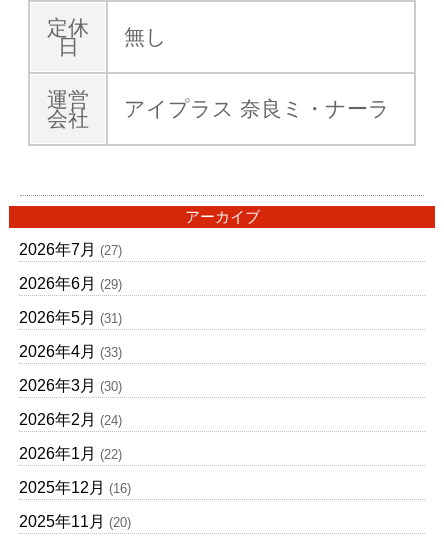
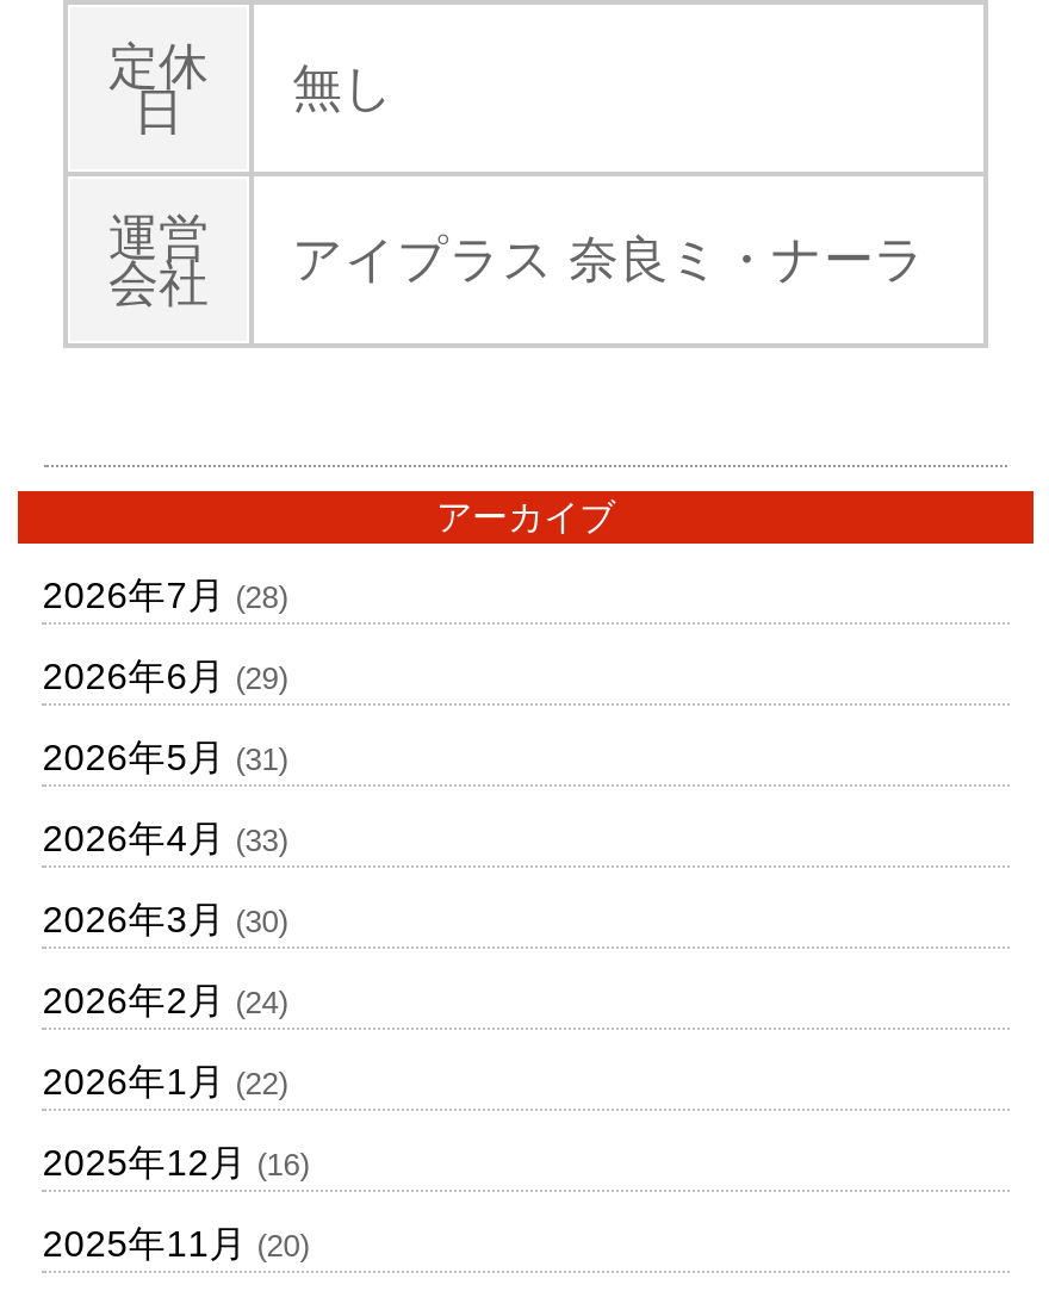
[19,241,122,258] 2026年7月(27) -> [42,575,288,615] 2026年7月(28)

